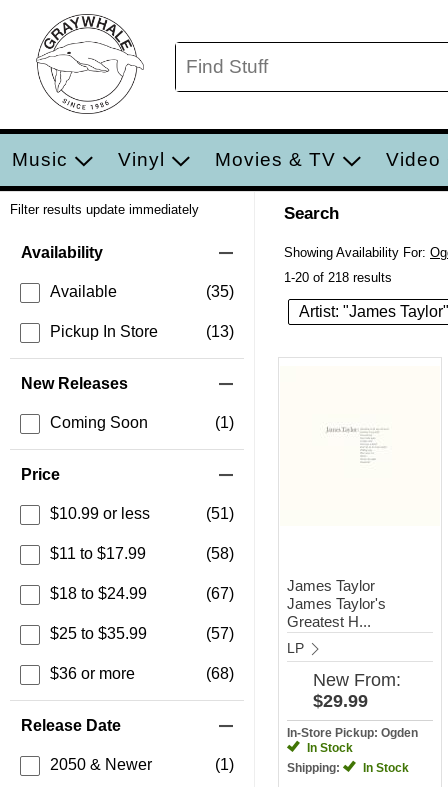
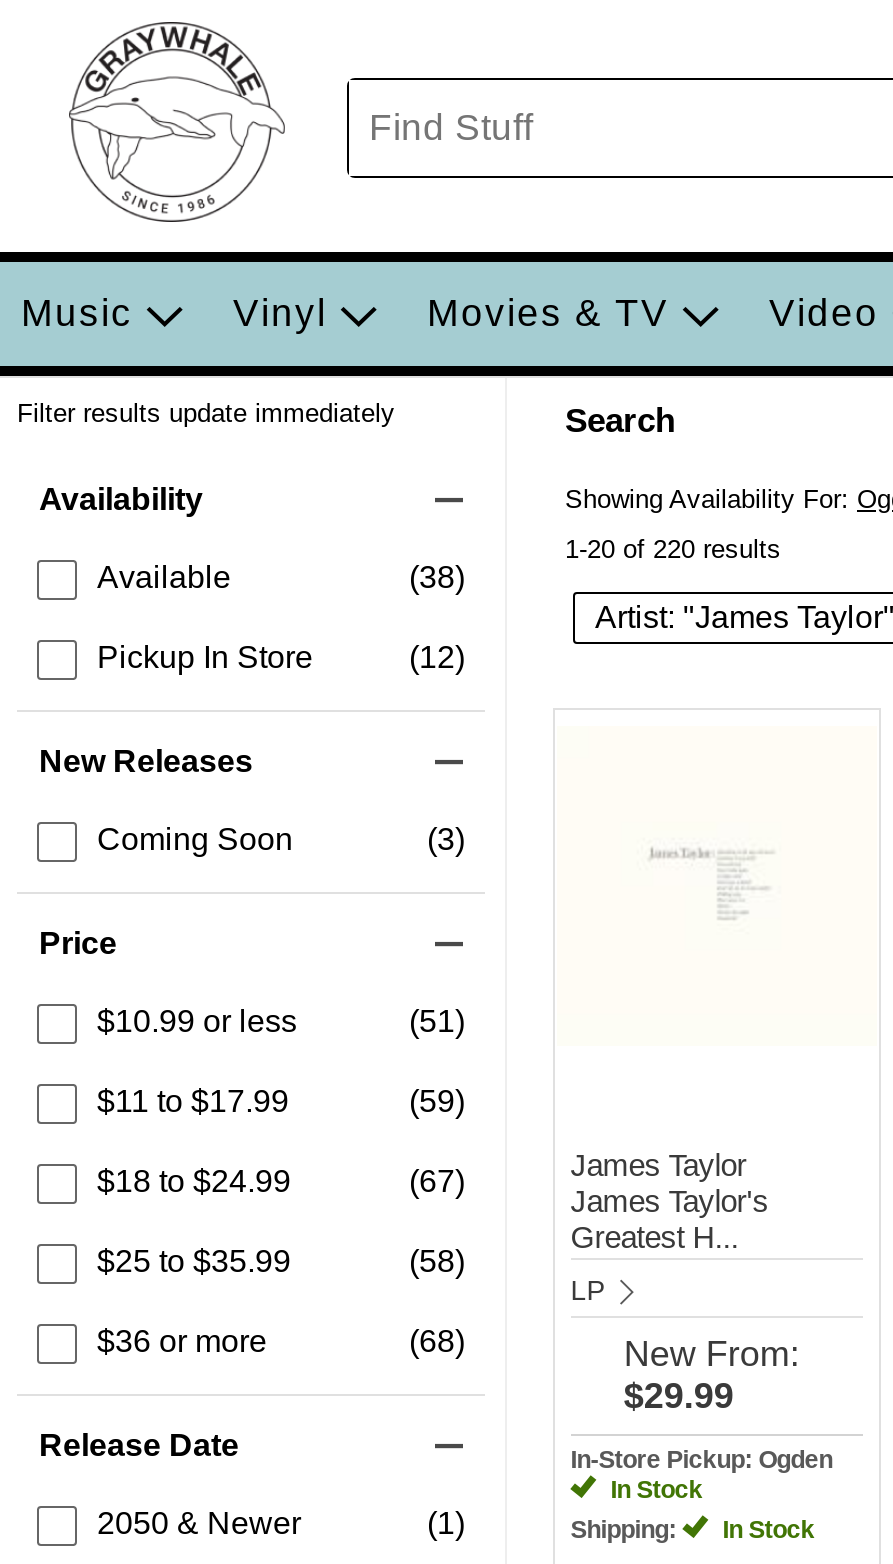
[284,270,392,285] 1-20 of 218 results -> [565,535,781,565] 1-20 of 220 results
[202,283,234,300] (35) -> [401,560,465,594] (38)
[202,323,234,340] (13) -> [401,640,465,674] (12)
[211,414,234,431] (1) -> [419,822,465,856] (3)
[202,545,234,562] (58) -> [401,1084,465,1118] (59)
[202,625,234,642] (57) -> [401,1244,465,1278] (58)

